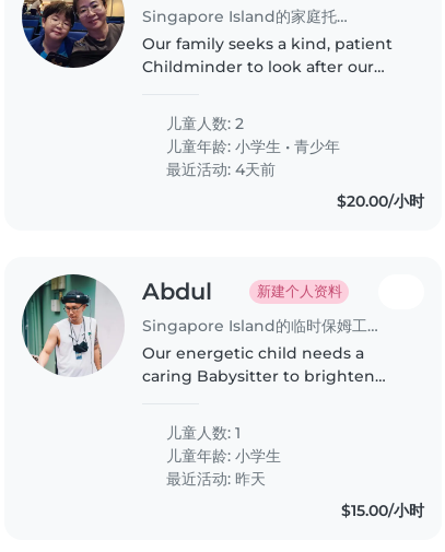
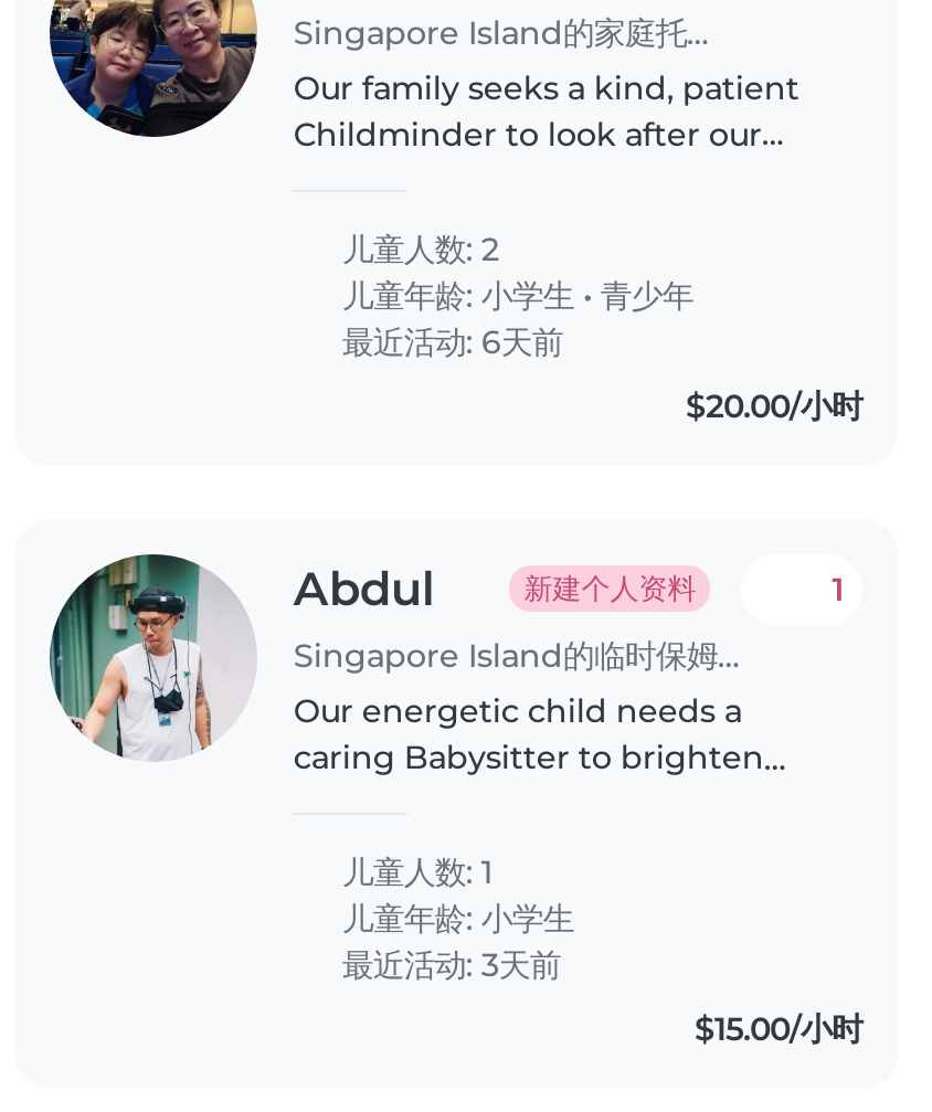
[162,159,276,179] 最近活动: 4天前 -> [333,322,563,362] 最近活动: 6天前
none -> [832,569,843,609] 1
[162,468,266,488] 最近活动: 昨天 -> [333,947,561,986] 最近活动: 3天前

